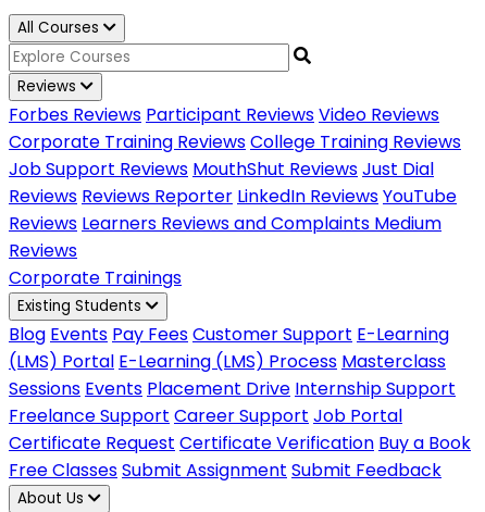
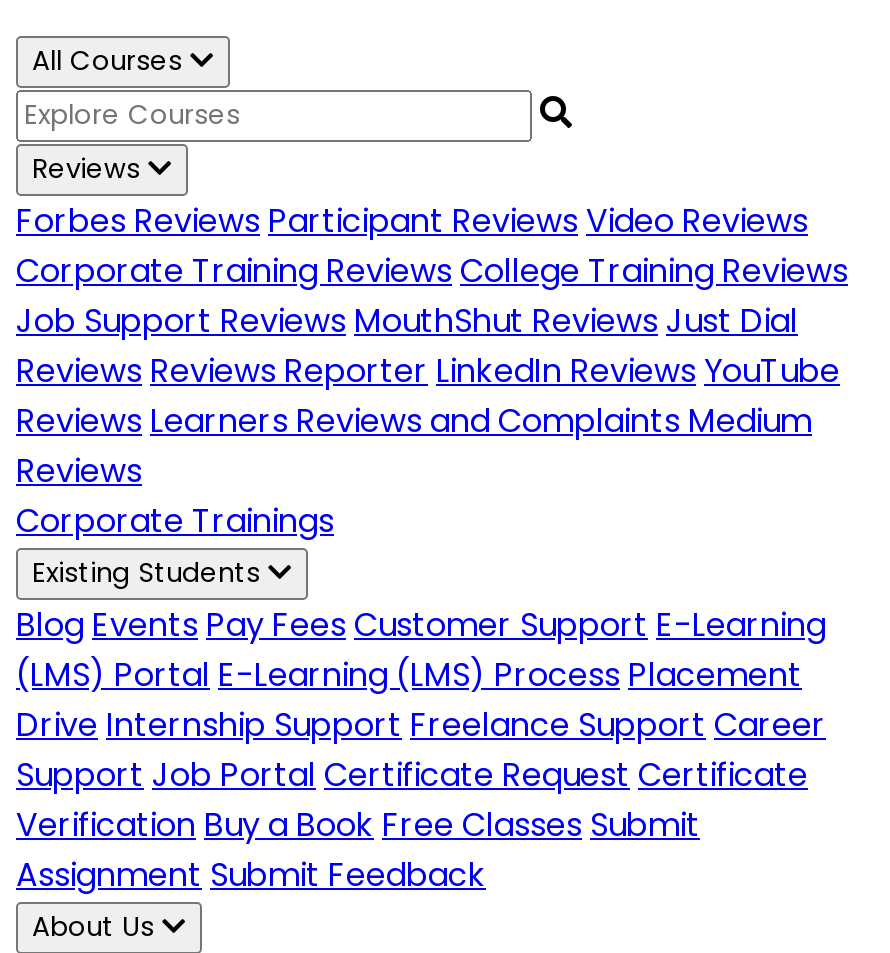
[9,349,471,482] (LMS) Portal E-Learning (LMS) Process Masterclass | Sessions Events Placement Drive Internship Support | Freelance Support Career Support Job Portal | Certificate Request Certificate Verification Buy a Book | Free Classes Submit Assignment Submit Feedback -> [16,653,826,899] (LMS) Portal E-Learning (LMS) Process Placement | Drive Internship Support Freelance Support Career | Support Job Portal Certificate Request Certificate | Verification Buy a Book Free Classes Submit | Assignment Submit Feedback

